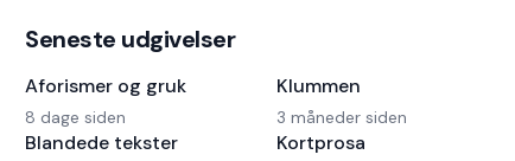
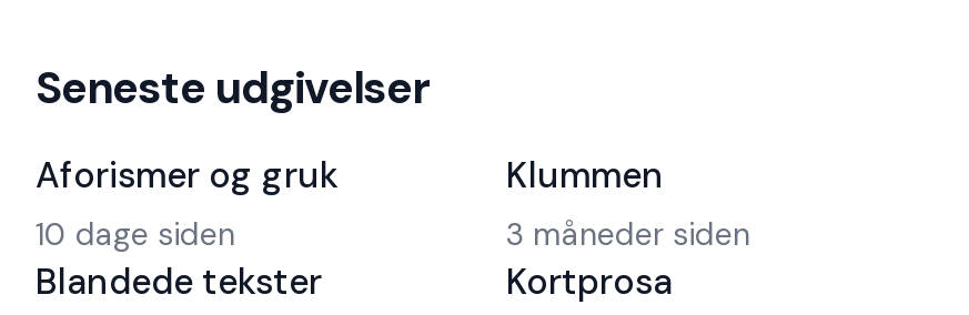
[25,107,126,128] 8 dage siden -> [36,214,235,254] 10 dage siden

